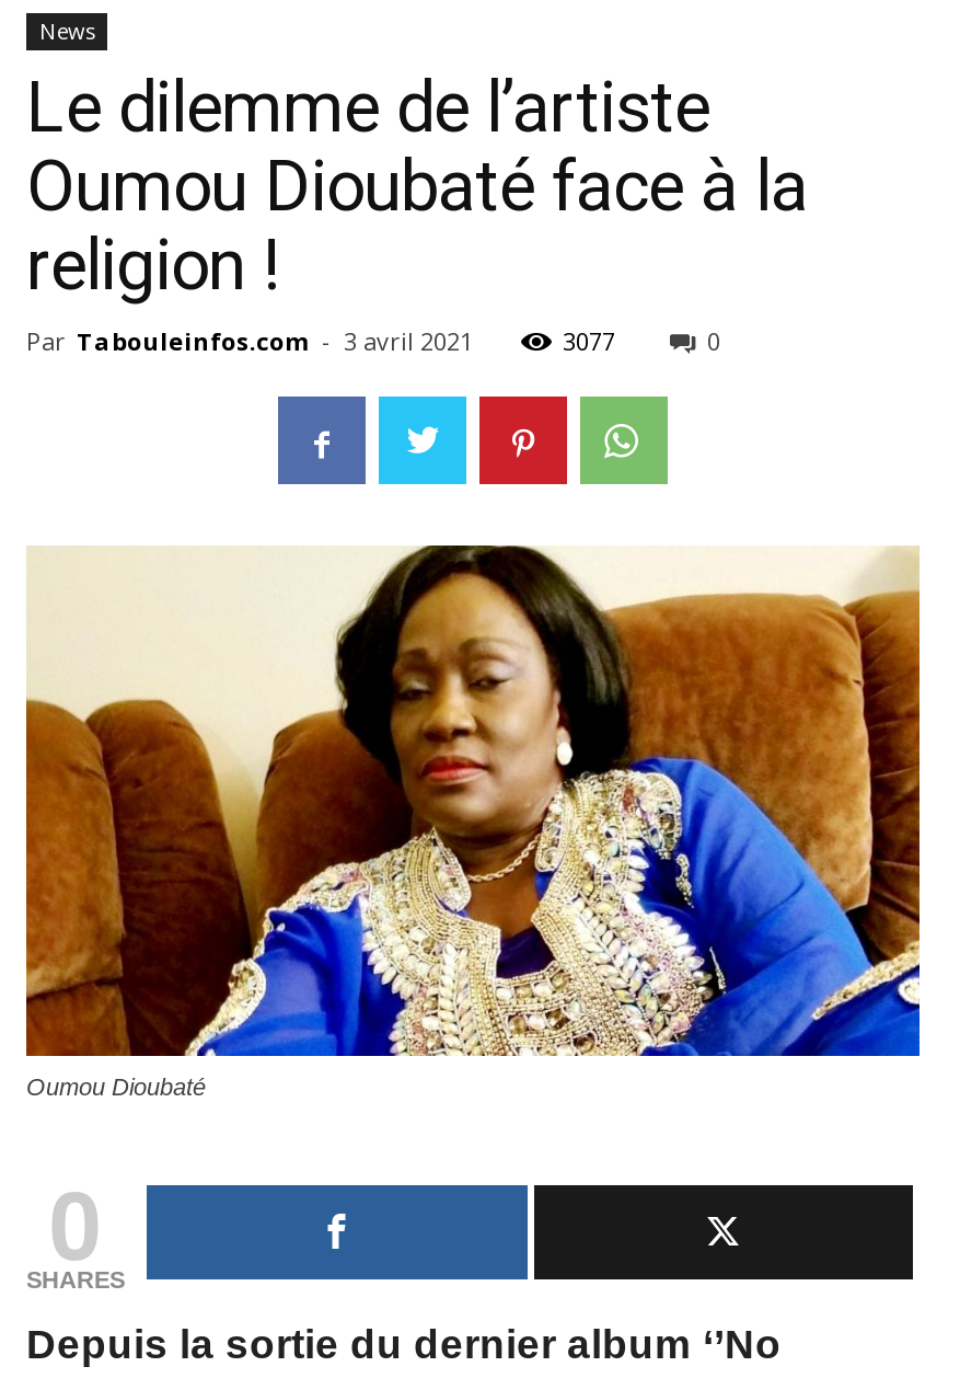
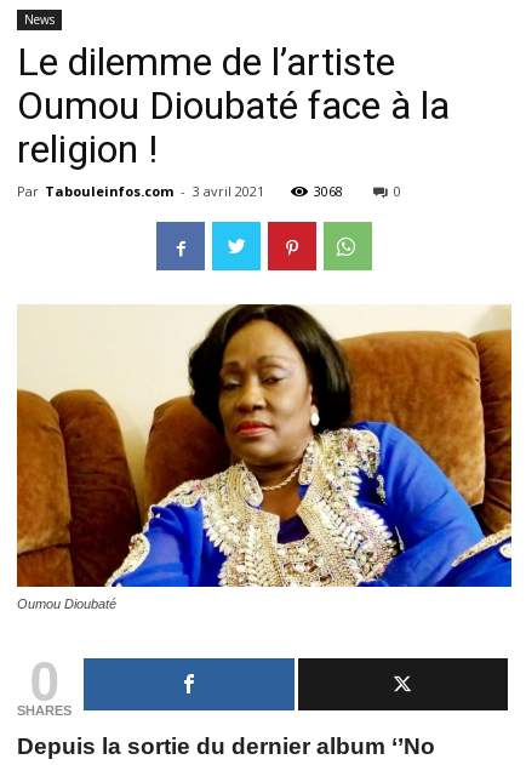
[563,324,615,357] 3077 -> [314,182,343,200] 3068

